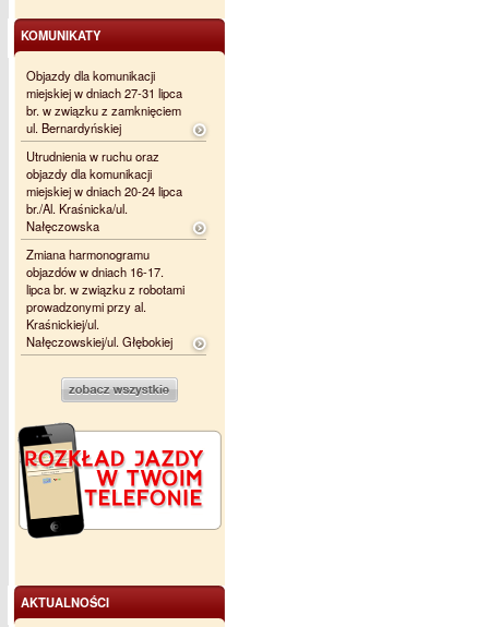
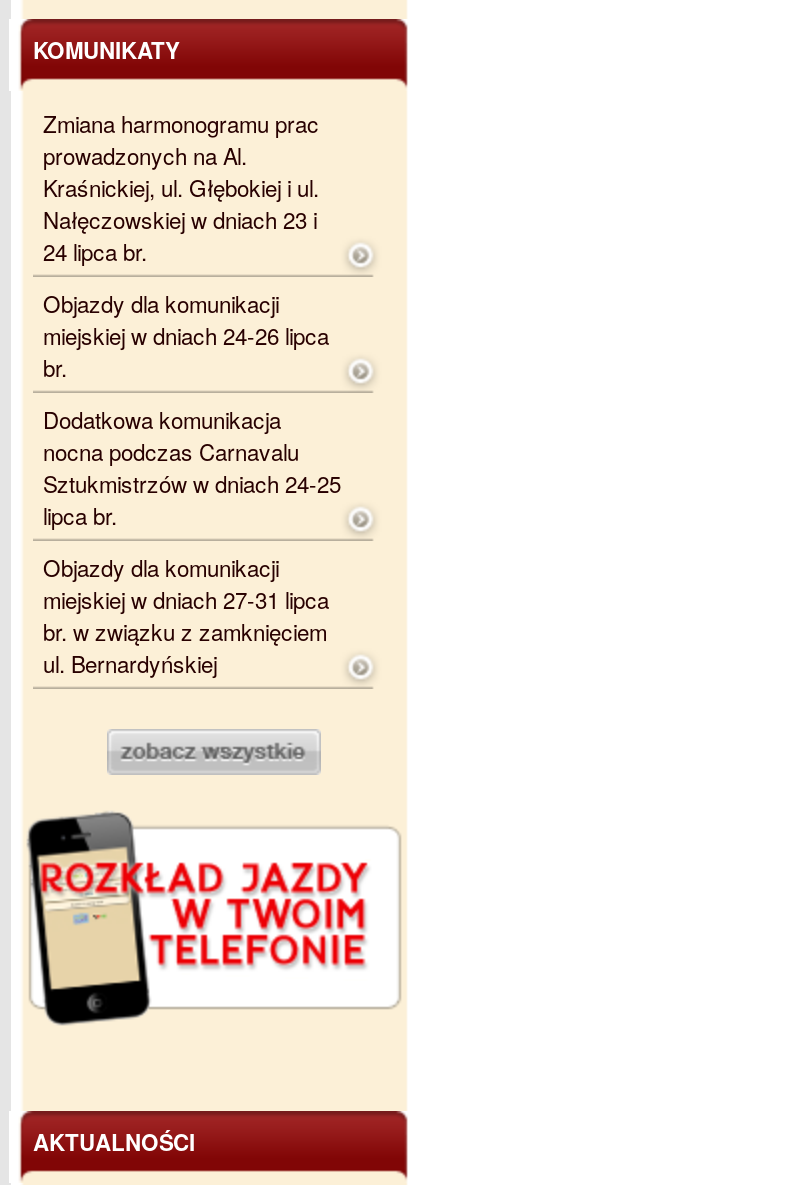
none -> [43,107,341,531] Zmiana harmonogramu prac | prowadzonych na Al. | Kraśnickiej, ul. Głębokiej i ul. | Nałęczowskiej w dniach 23 i | 24 lipca br. | Objazdy dla komunikacji | miejskiej w dniach 24-26 lipca | br. | Dodatkowa komunikacja | nocna podczas Carnavalu | Sztukmistrzów w dniach 24-25 | lipca br.
moved [26,67,182,136] -> [43,551,329,679]: Objazdy dla komunikacji | miejskiej w dniach 27-31 lipca | br. w związku z zamknięciem | ul. Bernardyńskiej
[26,147,184,350] Utrudnienia w ruchu oraz | objazdy dla komunikacji | miejskiej w dniach 20-24 lipca | br./Al. Kraśnicka/ul. | Nałęczowska | Zmiana harmonogramu | objazdów w dniach 16-17. | lipca br. w związku z robotami | prowadzonymi przy al. | Kraśnickiej/ul. | Nałęczowskiej/ul. Głębokiej -> none

